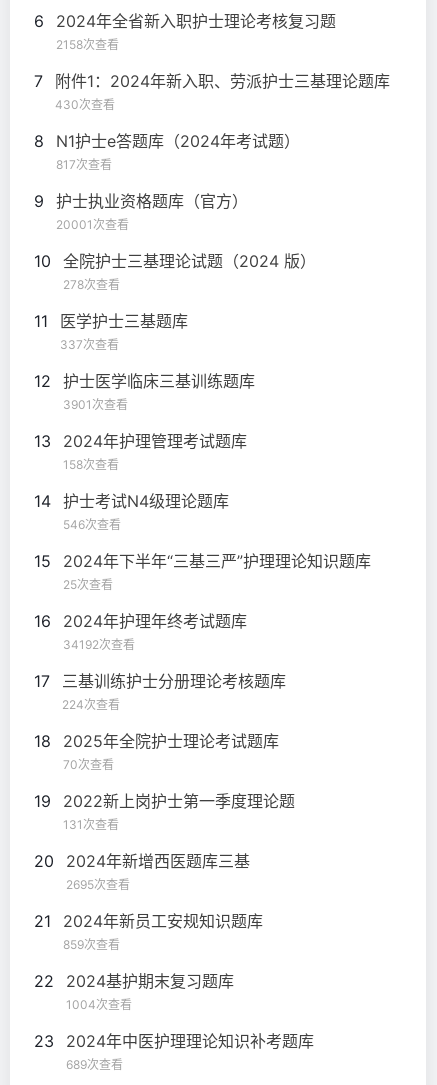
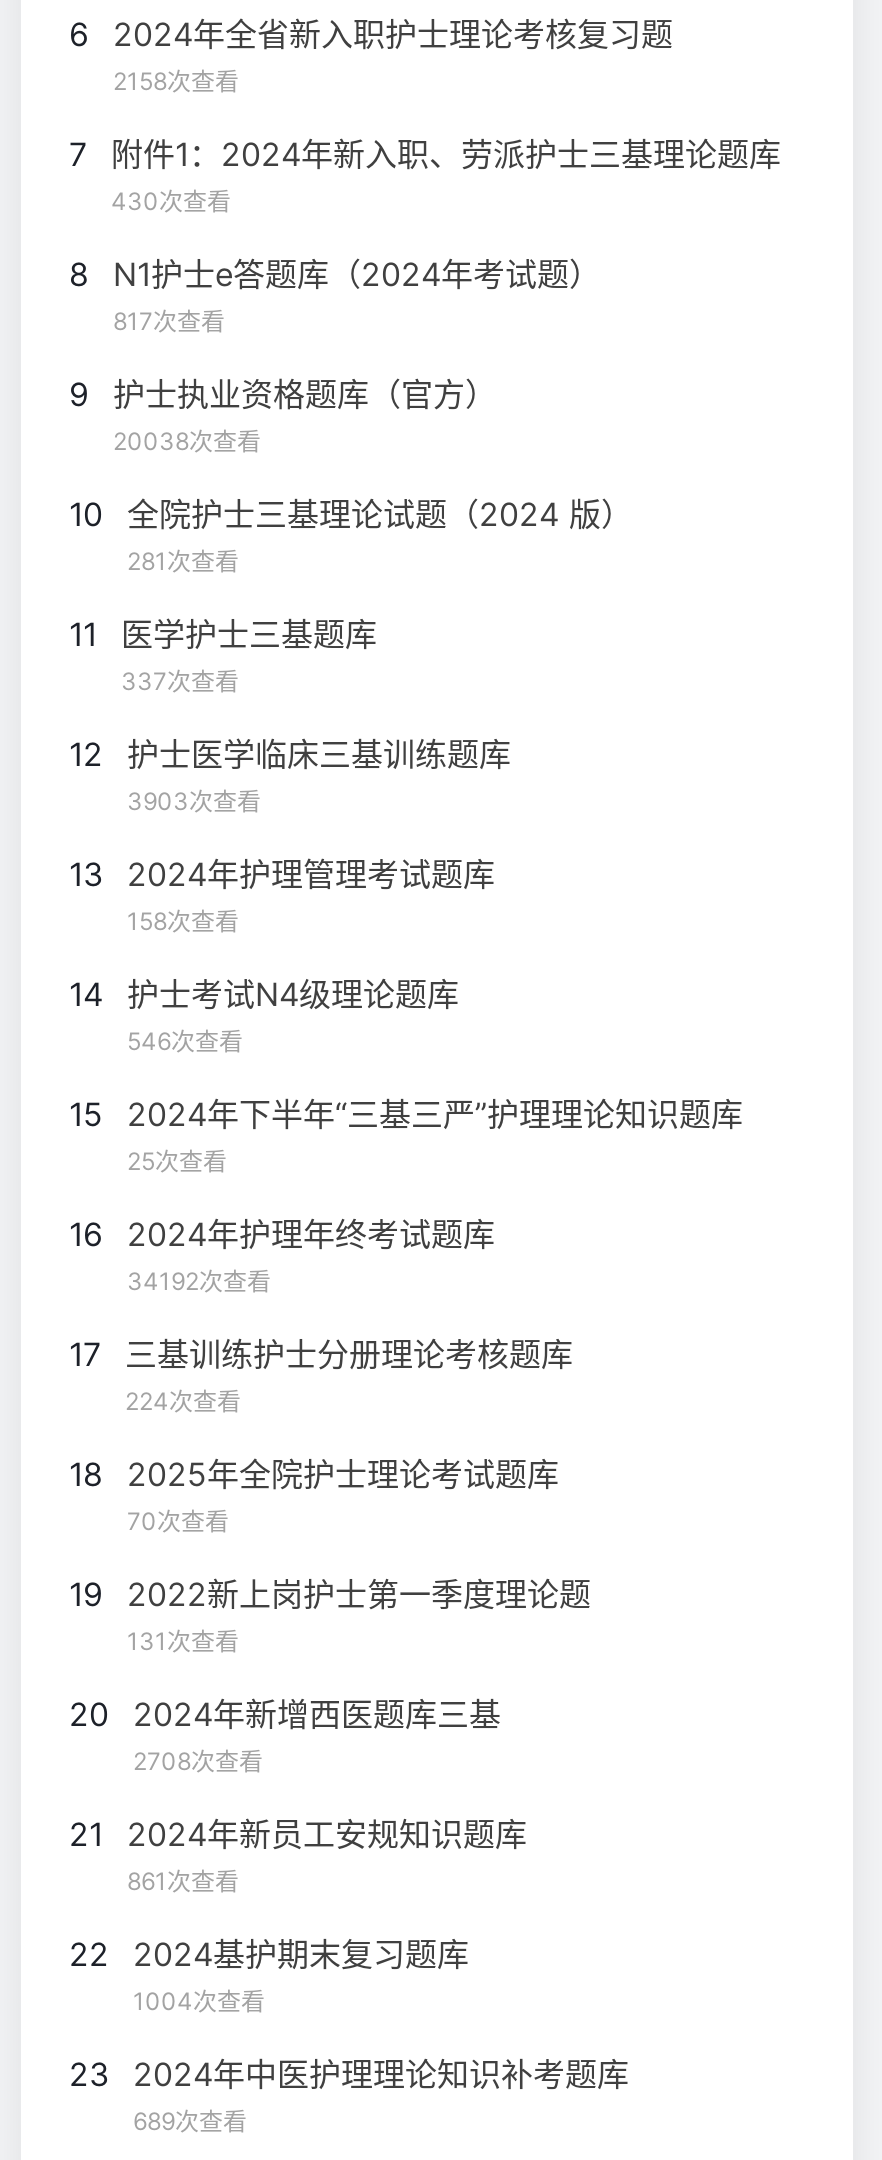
[56,216,129,231] 20001次查看 -> [113,425,261,455] 20038次查看
[63,276,120,291] 278次查看 -> [127,545,239,575] 281次查看
[63,396,128,411] 3901次查看 -> [127,785,261,815] 3903次查看
[66,876,130,891] 2695次查看 -> [133,1745,263,1775] 2708次查看
[63,936,120,951] 859次查看 -> [127,1865,239,1895] 861次查看

